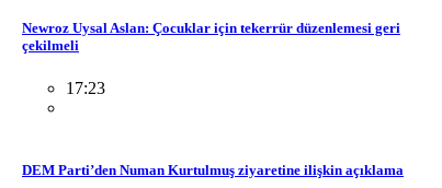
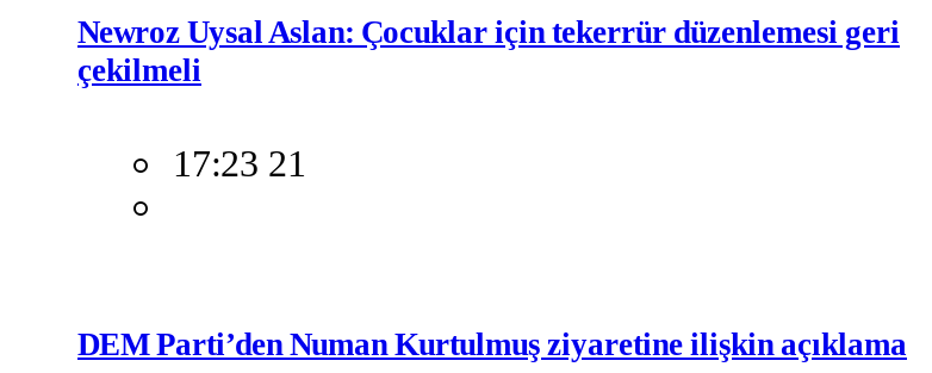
[66,78,105,97] 17:23 -> [173,143,306,184] 17:23 21

